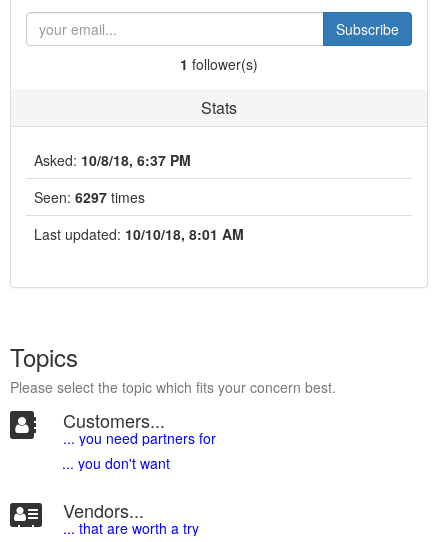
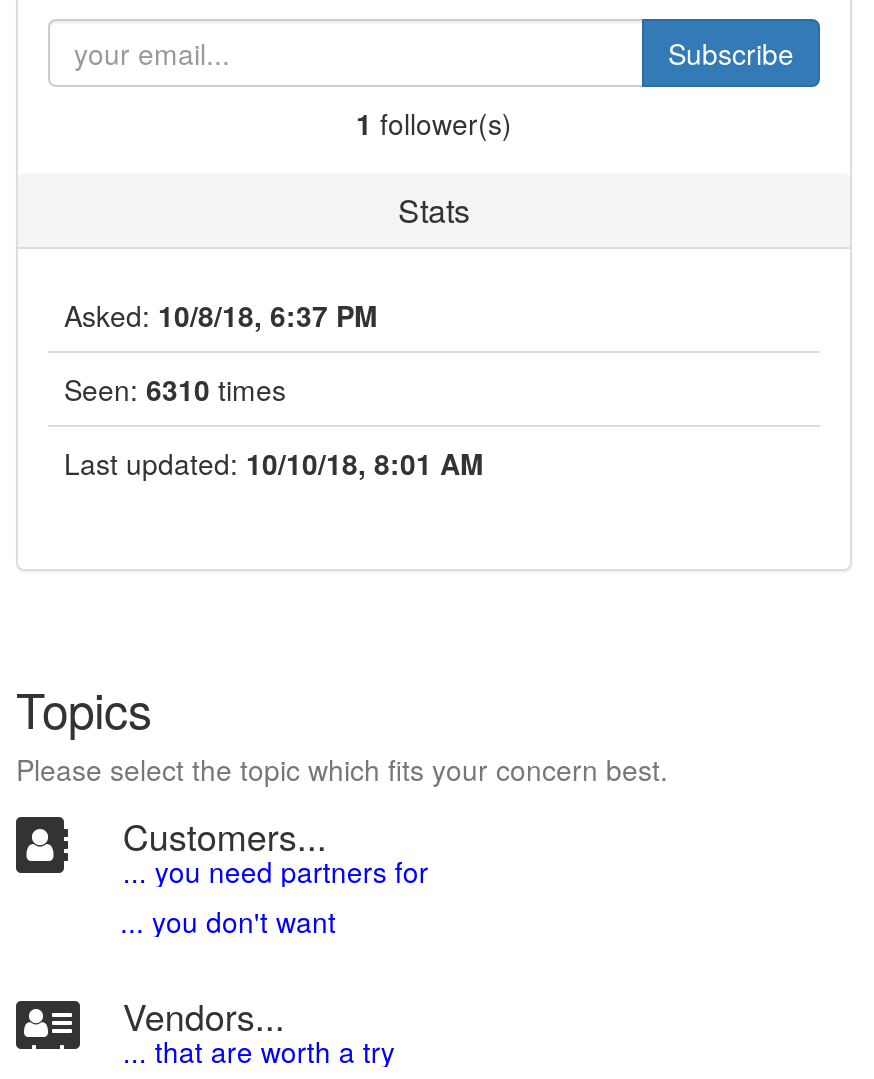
[34,187,145,207] Seen: 6297 times -> [64,369,286,409] Seen: 6310 times

